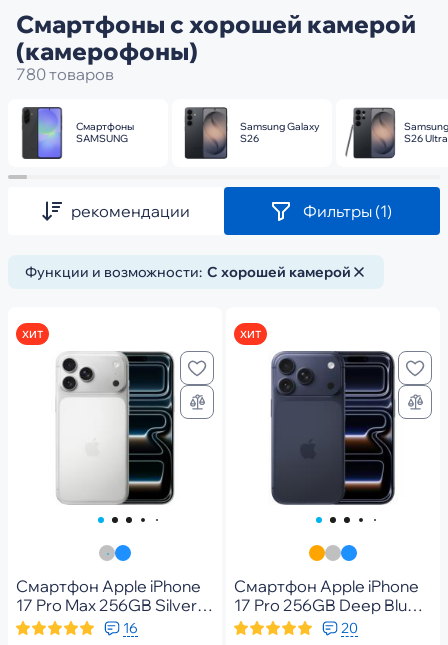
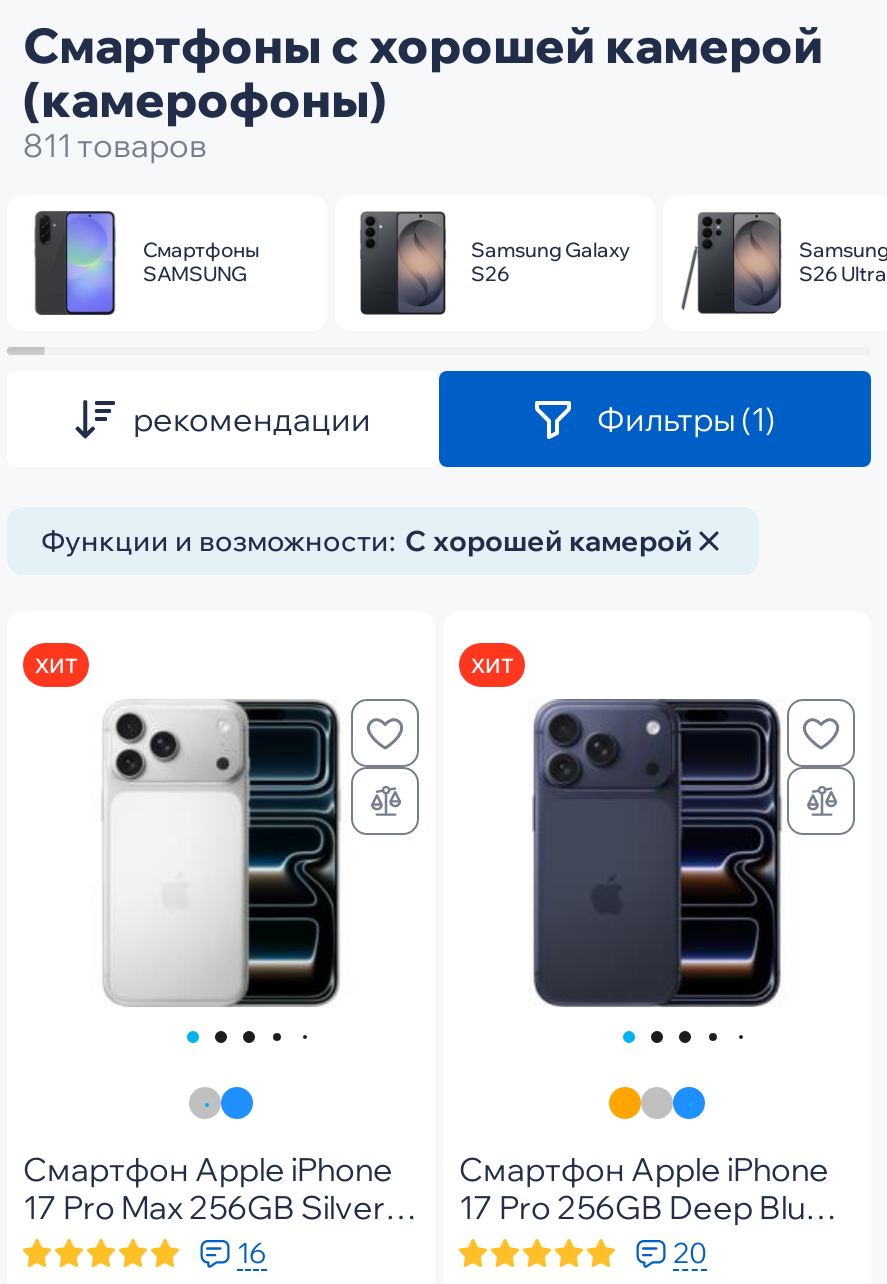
[16,64,114,84] 780 товаров -> [23,125,207,165] 811 товаров

